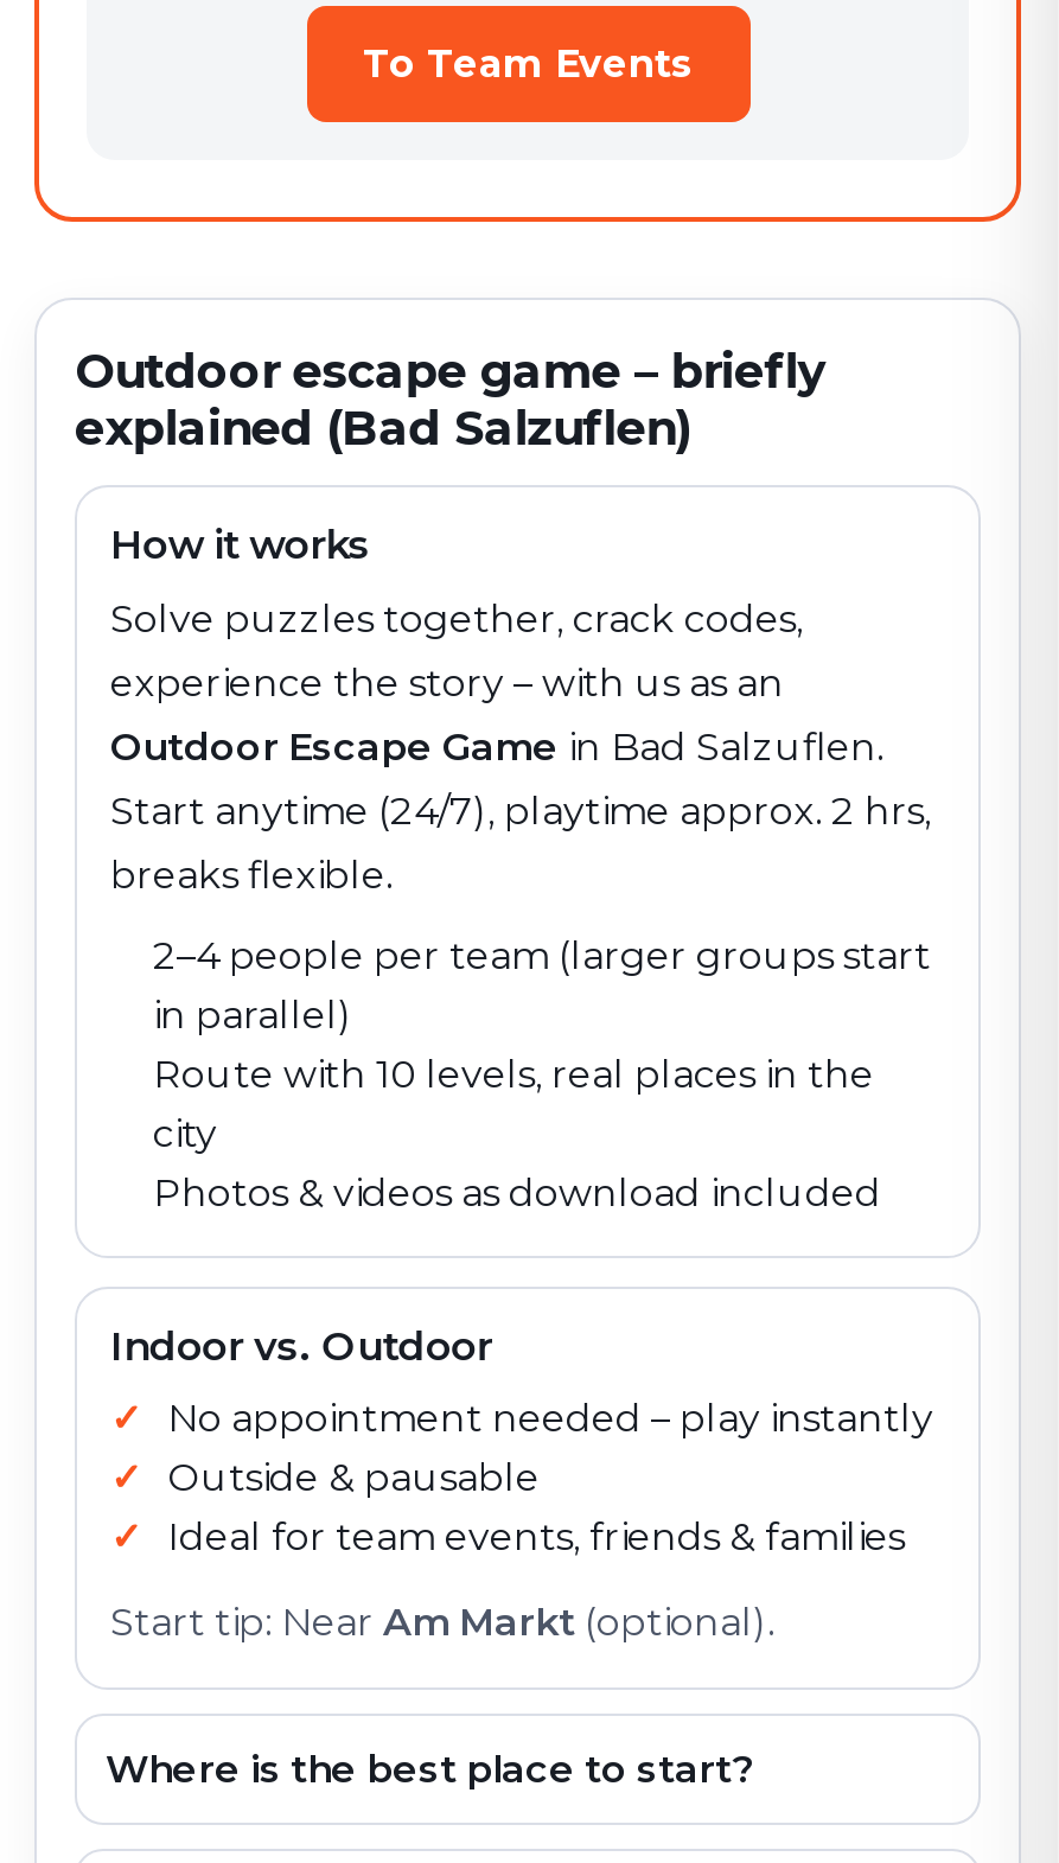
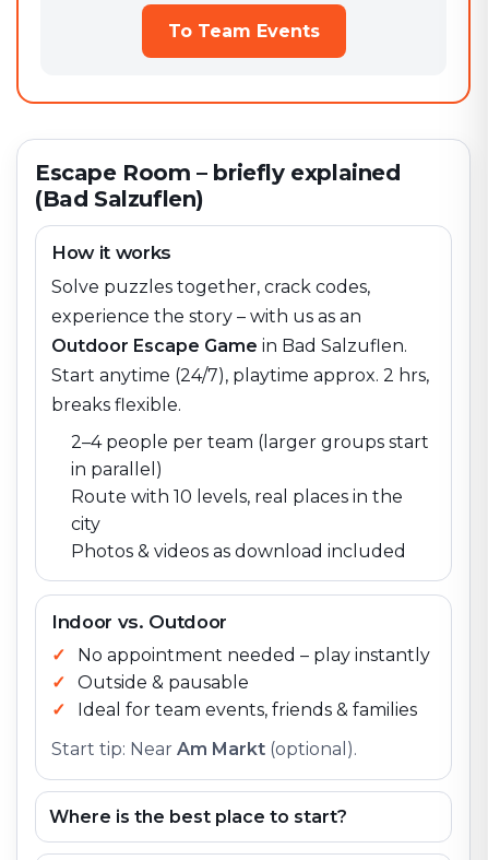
[75,343,825,457] Outdoor escape game – briefly | explained (Bad Salzuflen) -> [35,160,400,212] Escape Room – briefly explained | (Bad Salzuflen)

